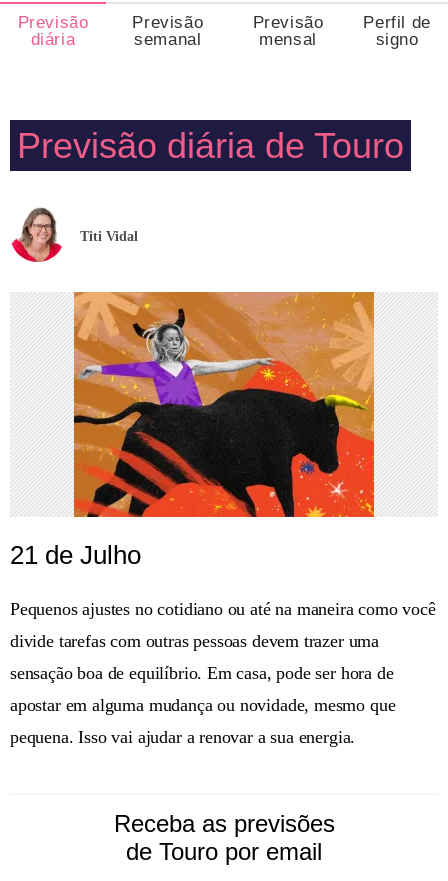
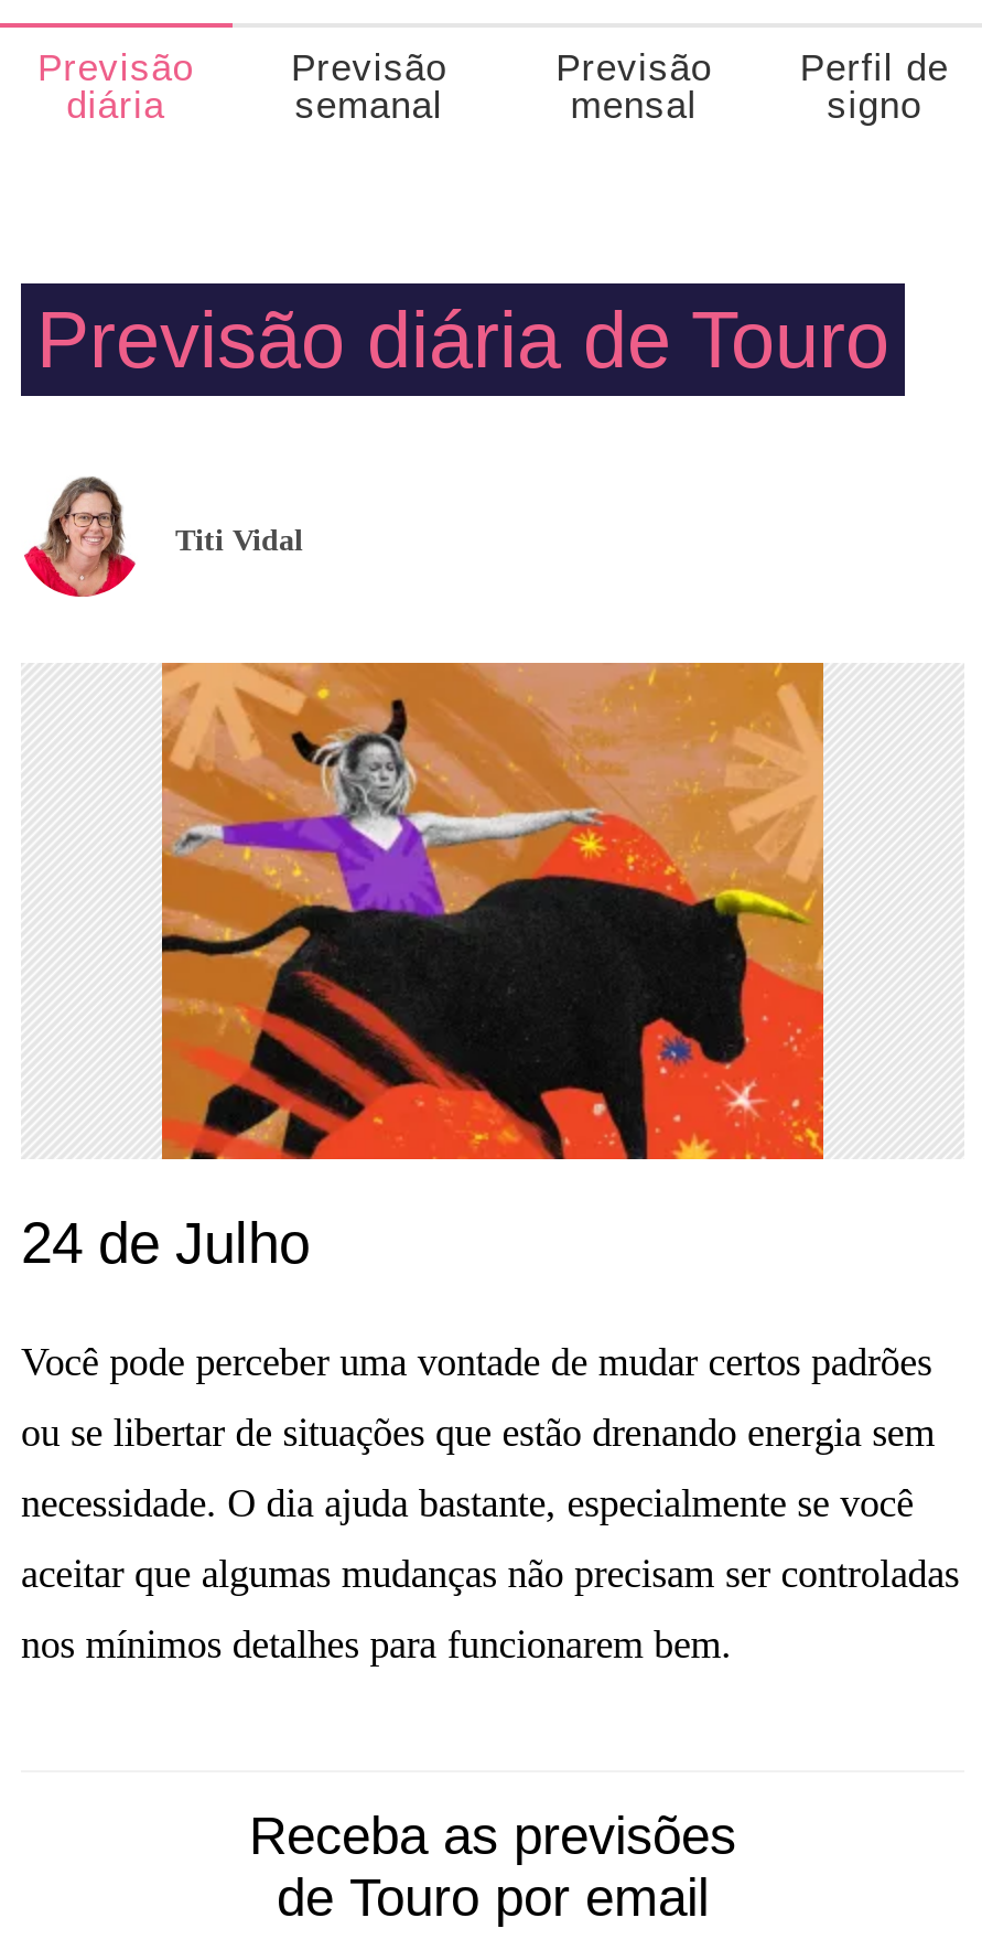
[10,540,141,570] 21 de Julho -> [21,1210,310,1276] 24 de Julho
[10,599,436,619] Pequenos ajustes no cotidiano ou até na maneira como você -> [21,1340,932,1384] Você pode perceber uma vontade de mudar certos padrões
[10,631,379,651] divide tarefas com outras pessoas devem trazer uma -> [21,1411,935,1455] ou se libertar de situações que estão drenando energia sem
[10,663,393,683] sensação boa de equilíbrio. Em casa, pode ser hora de -> [21,1481,913,1525] necessidade. O dia ajuda bastante, especialmente se você
[10,695,395,715] apostar em alguma mudança ou novidade, mesmo que -> [21,1552,960,1596] aceitar que algumas mudanças não precisam ser controladas
[10,727,355,747] pequena. Isso vai ajudar a renovar a sua energia. -> [21,1622,732,1667] nos mínimos detalhes para funcionarem bem.

